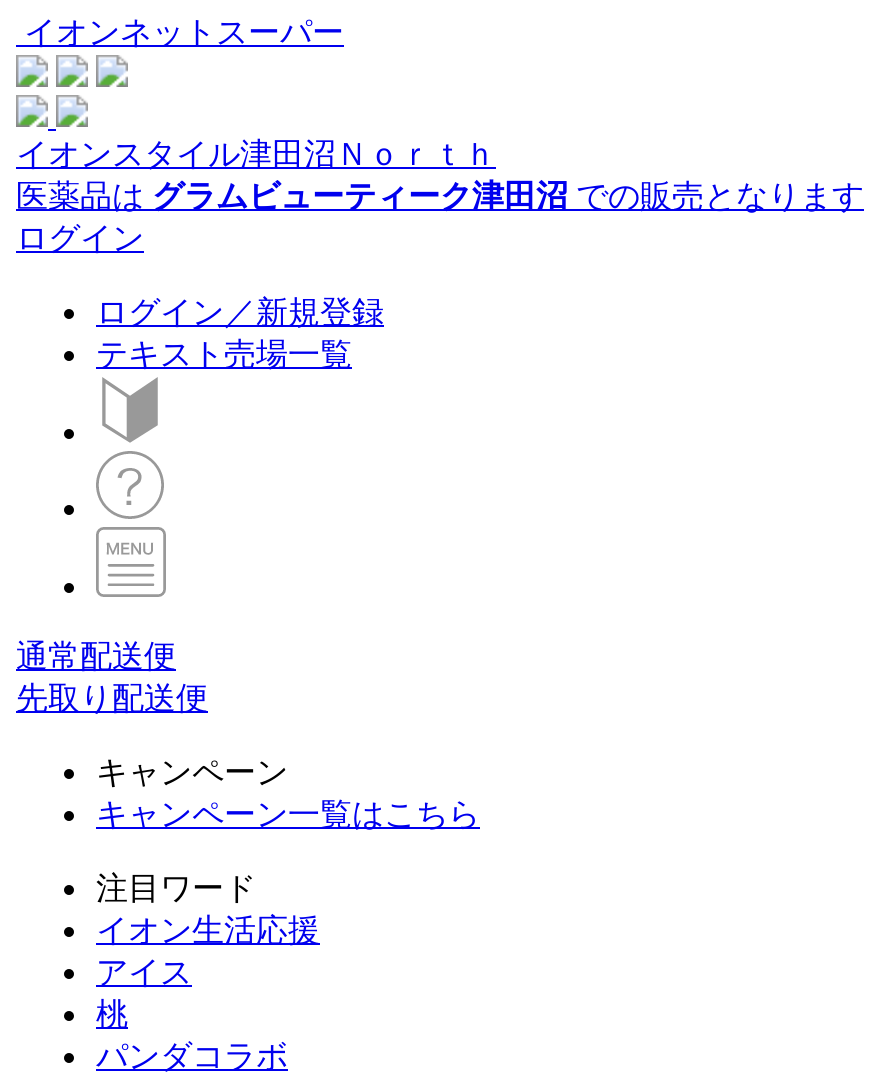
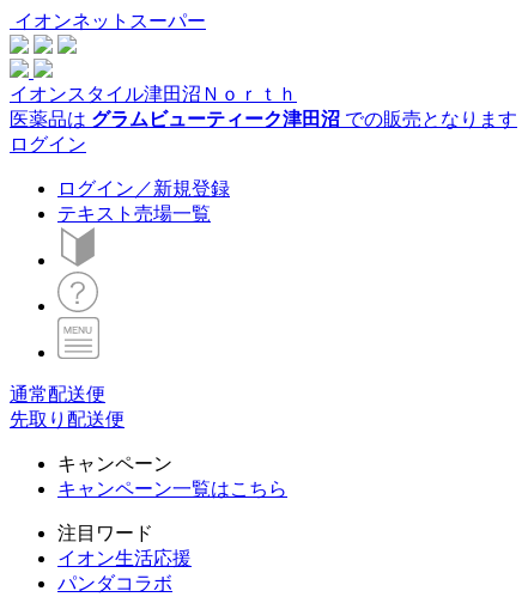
[96,955,192,1031] アイス | 桃 -> none

